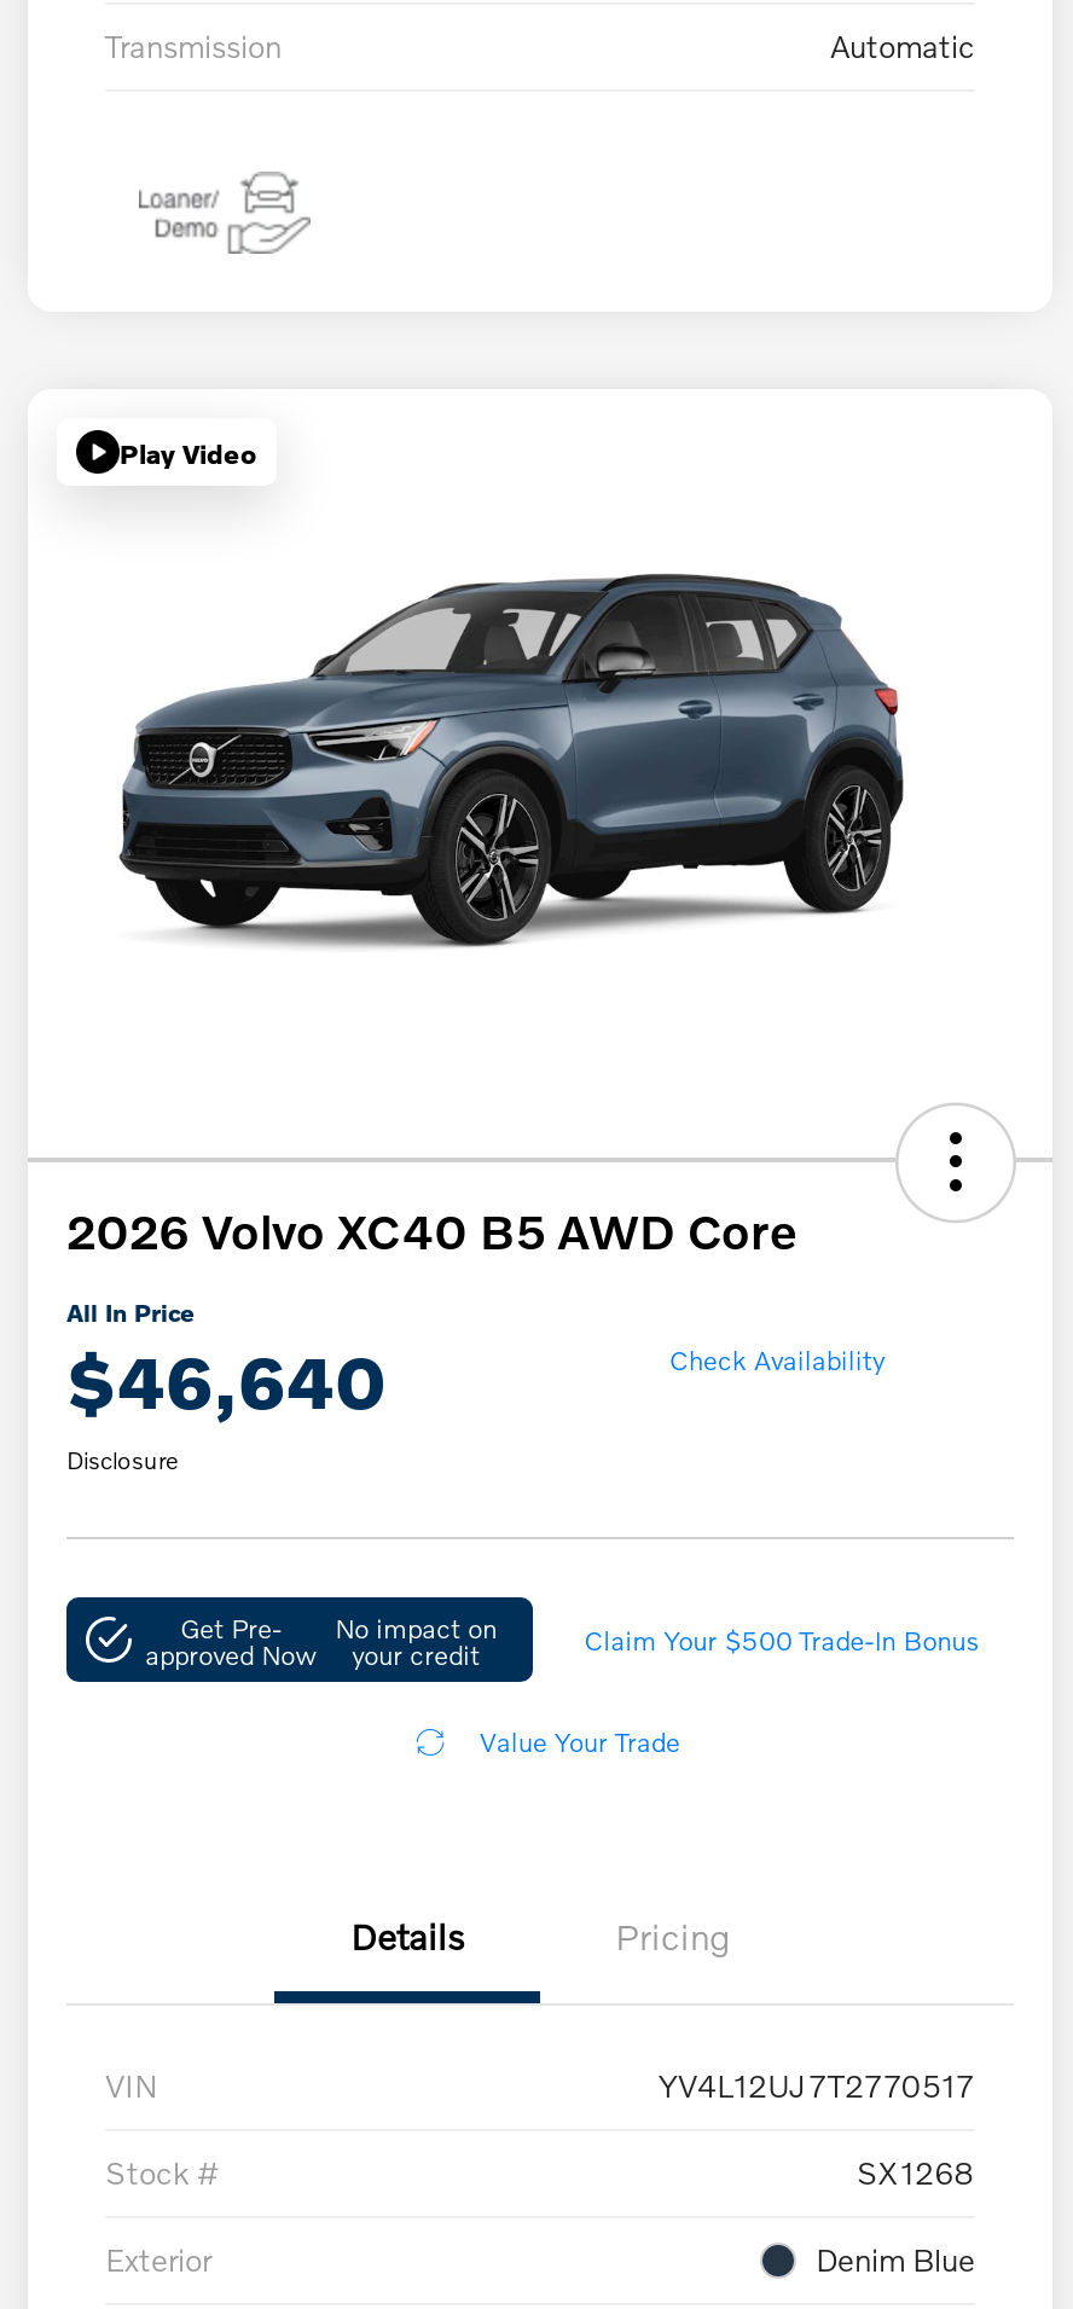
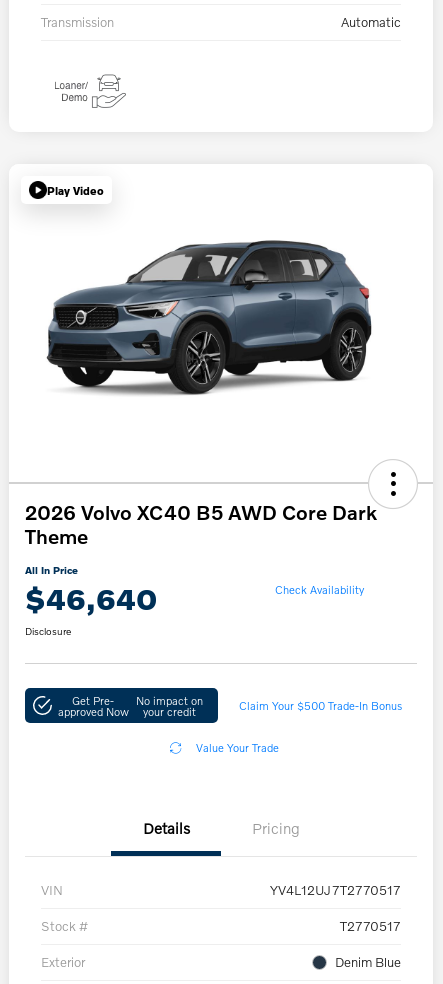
[66,1202,796,1259] 2026 Volvo XC40 B5 AWD Core -> [25,500,377,548] 2026 Volvo XC40 B5 AWD Core Dark | Theme
[857,2154,975,2192] SX1268 -> [340,918,401,934] T2770517

